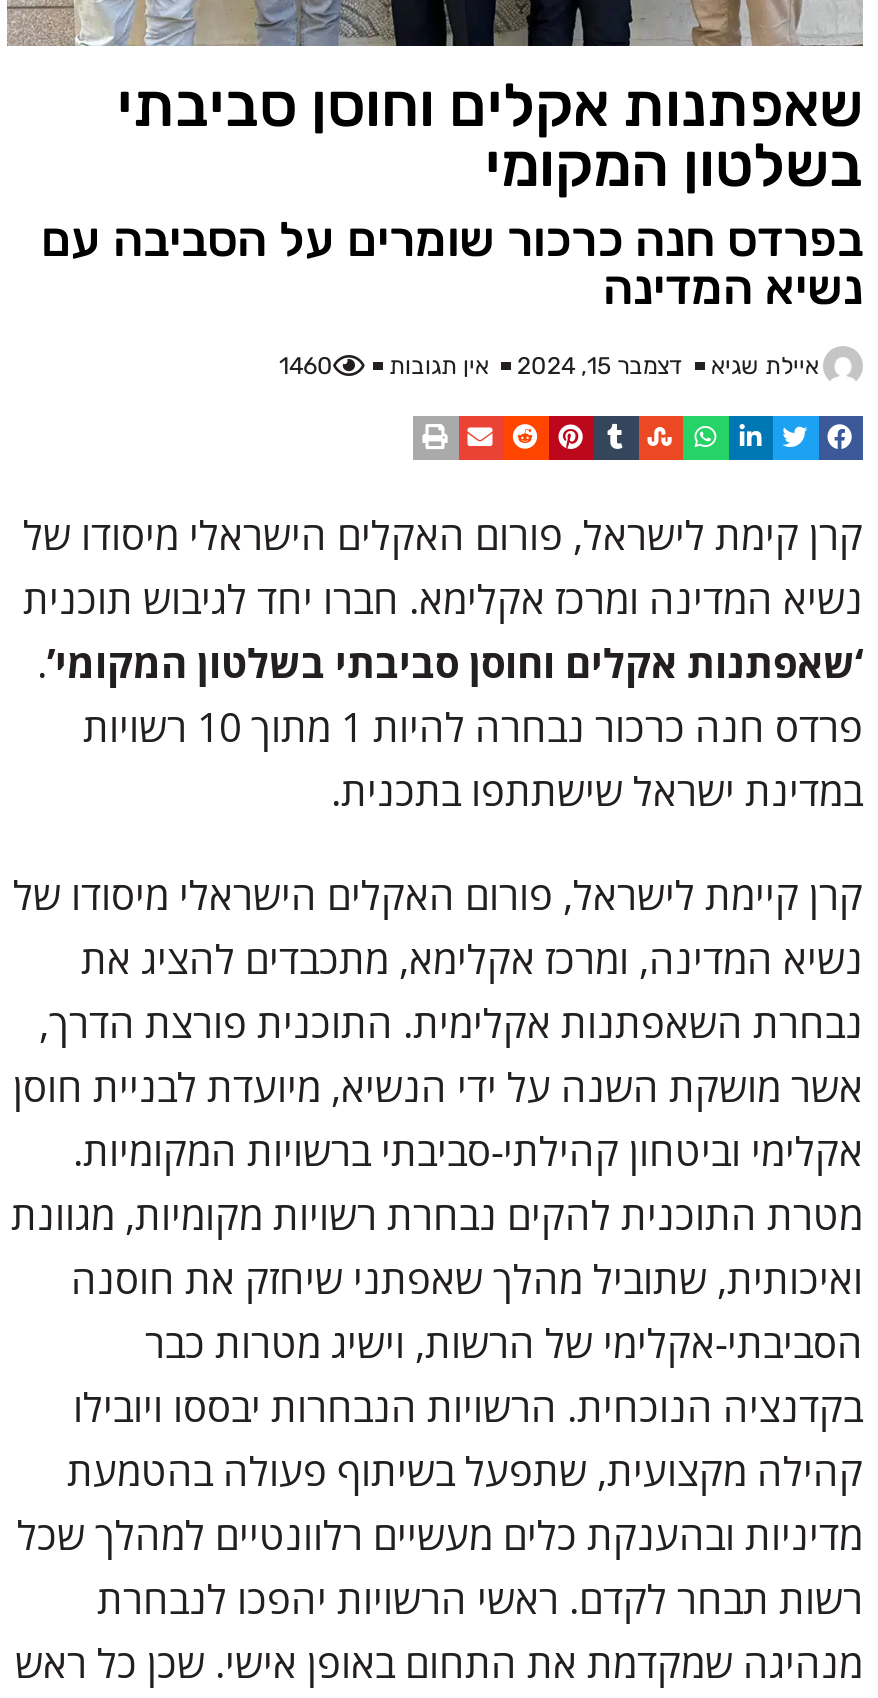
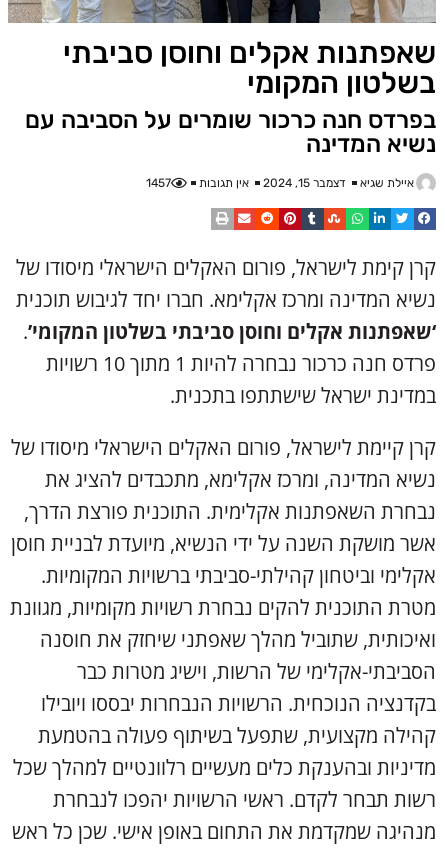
[279,352,489,380] אין תגובות 1460 -> [146,176,249,190] אין תגובות 1457

